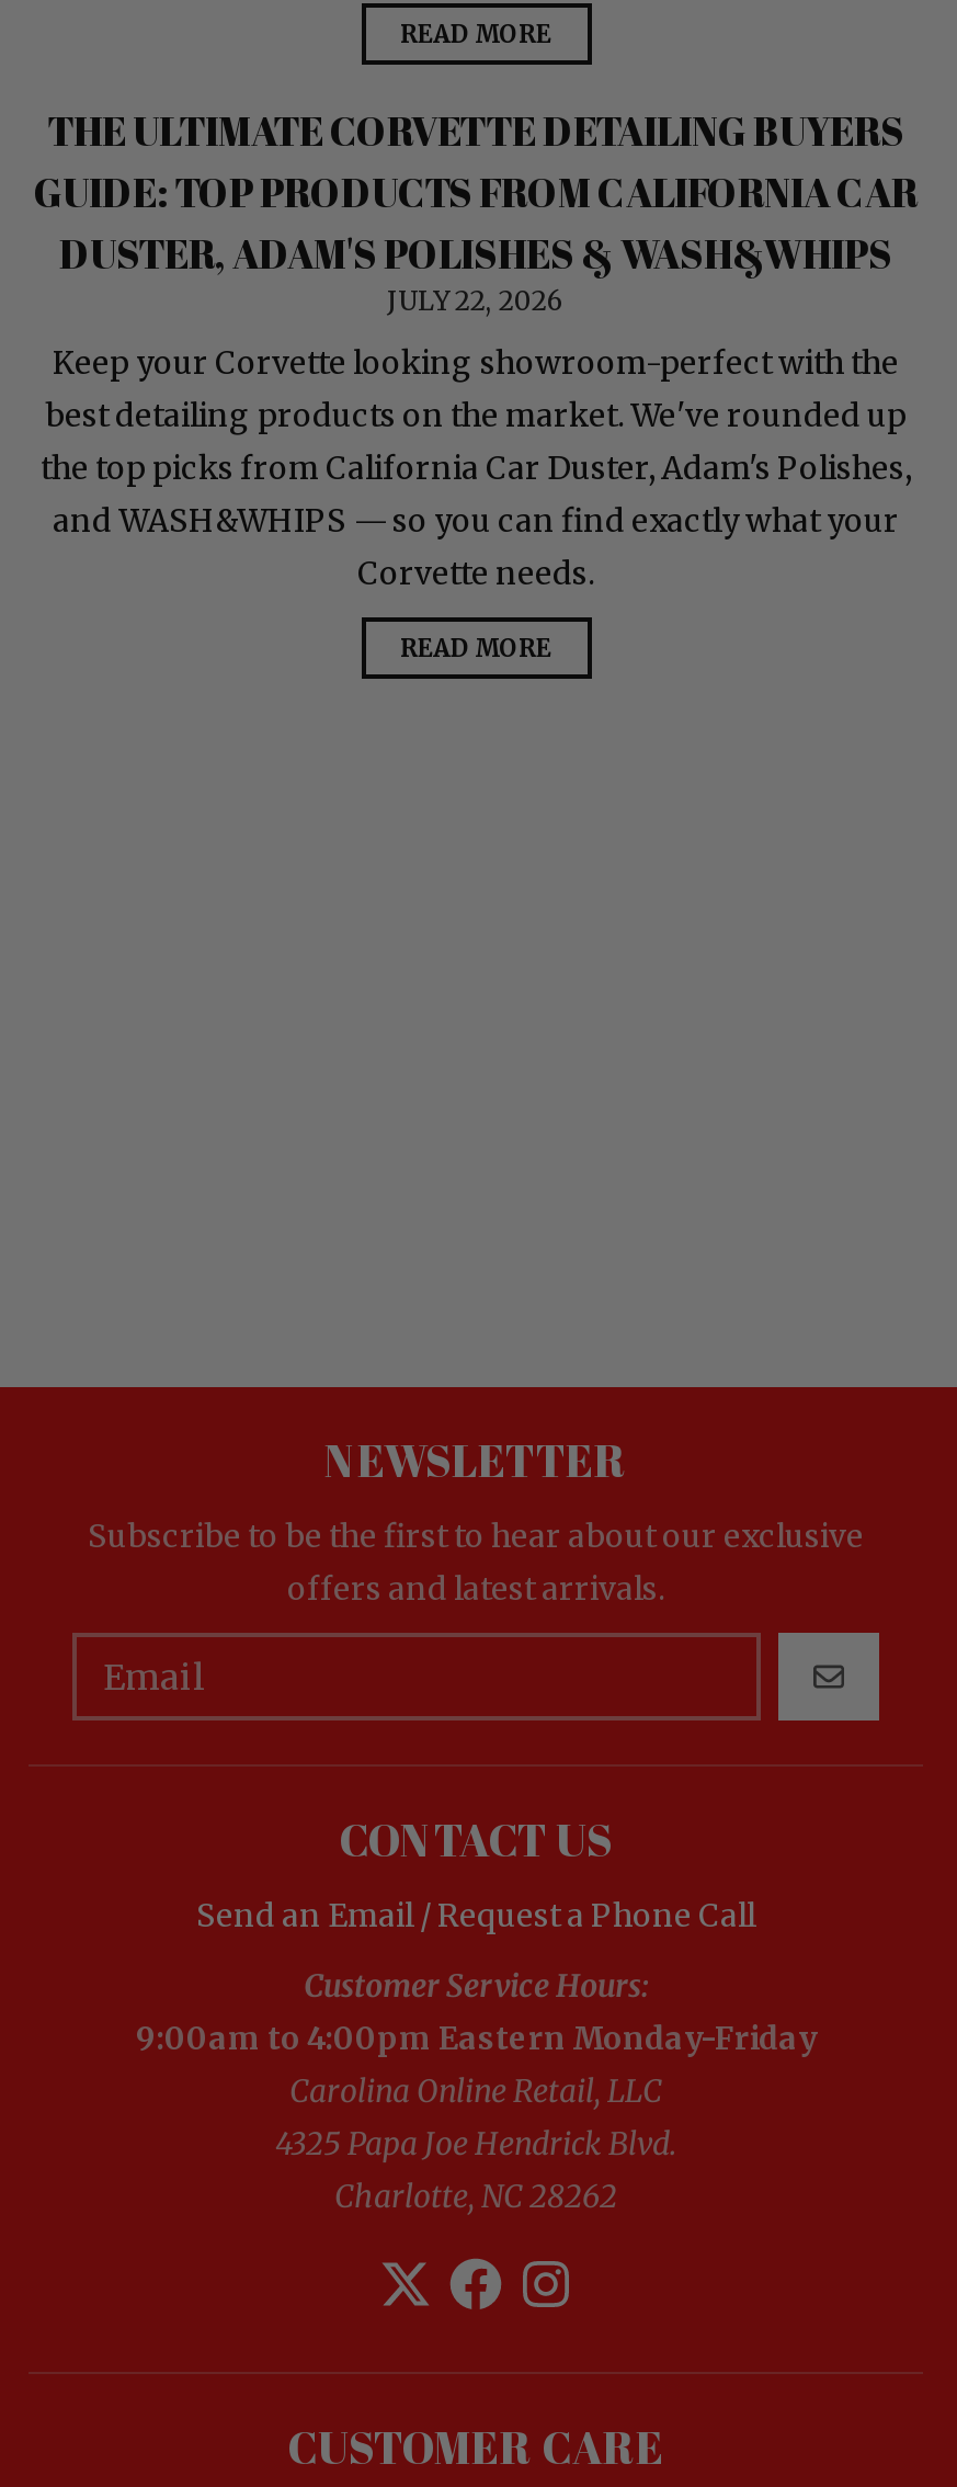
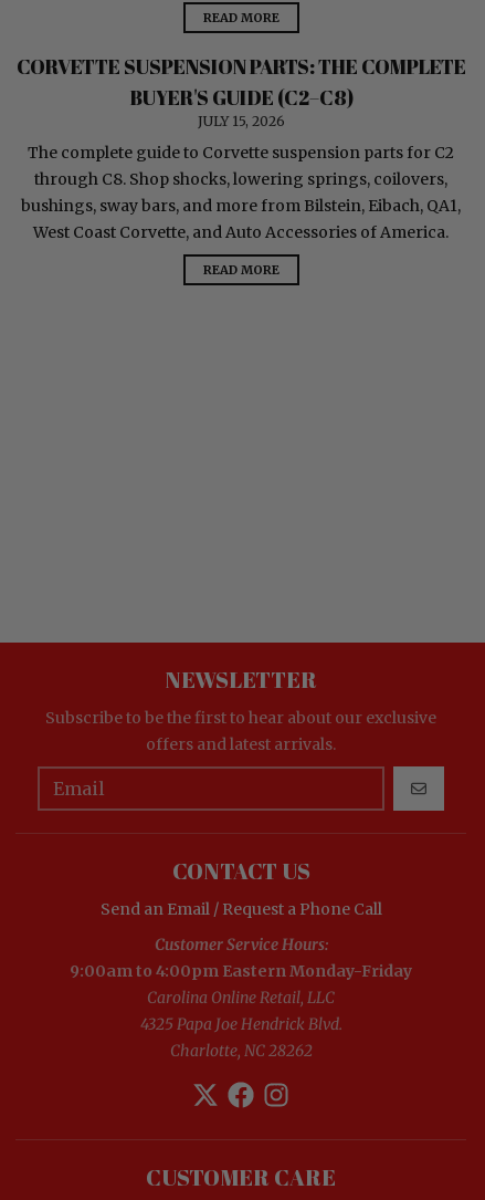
[34,104,918,317] THE ULTIMATE CORVETTE DETAILING BUYERS | GUIDE: TOP PRODUCTS FROM CALIFORNIA CAR | DUSTER, ADAM'S POLISHES & WASH&WHIPS | JULY 22, 2026 -> [16,53,466,129] CORVETTE SUSPENSION PARTS: THE COMPLETE | BUYER'S GUIDE (C2–C8) | JULY 15, 2026
[41,343,911,593] Keep your Corvette looking showroom-perfect with the | best detailing products on the market. We've rounded up | the top picks from California Car Duster, Adam's Polishes, | and WASH&WHIPS — so you can find exactly what your | Corvette needs. -> [21,142,461,242] The complete guide to Corvette suspension parts for C2 | through C8. Shop shocks, lowering springs, coilovers, | bushings, sway bars, and more from Bilstein, Eibach, QA1, | West Coast Corvette, and Auto Accessories of America.

